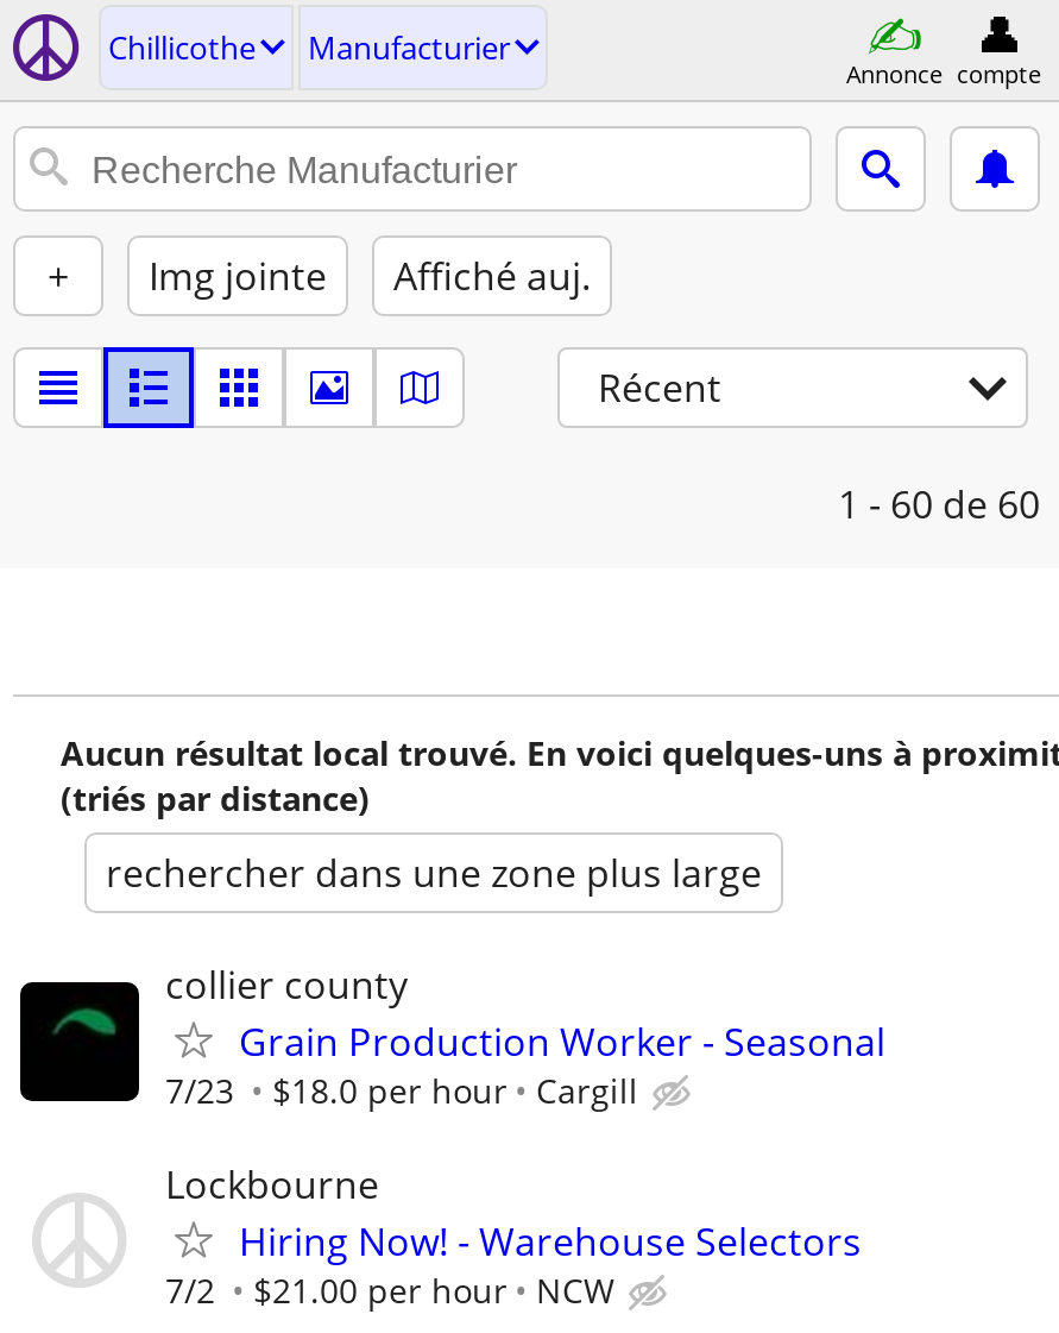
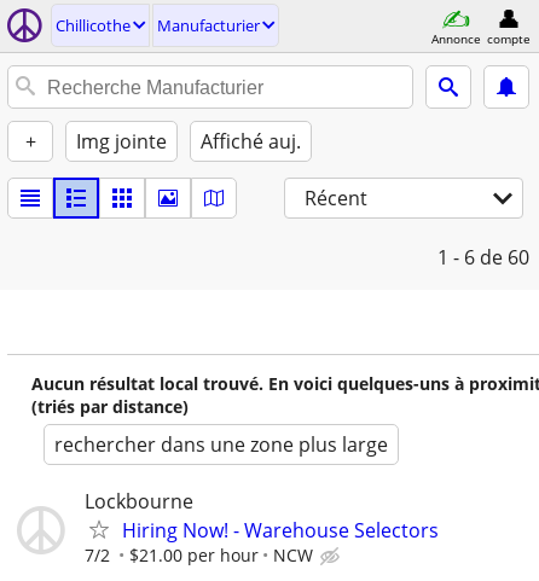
[838,478,1040,530] 1 - 60 de 60 -> [437,244,529,271] 1 - 6 de 60
[18,958,885,1113] [image] | collier county | Grain Production Worker - Seasonal | 7/23 | $18.0 per hour | Cargill -> none

